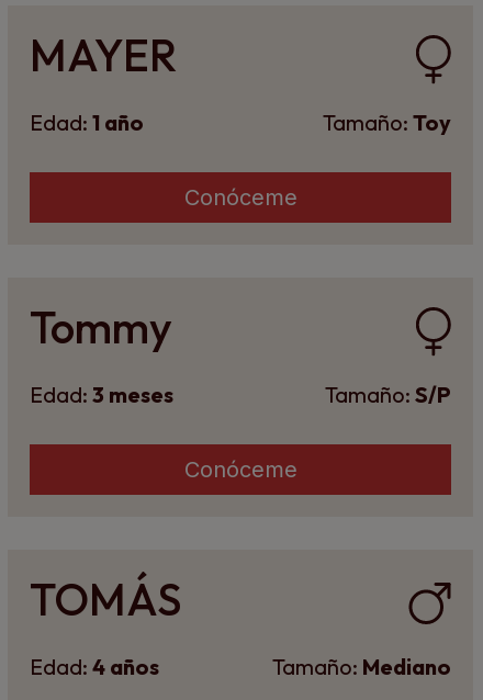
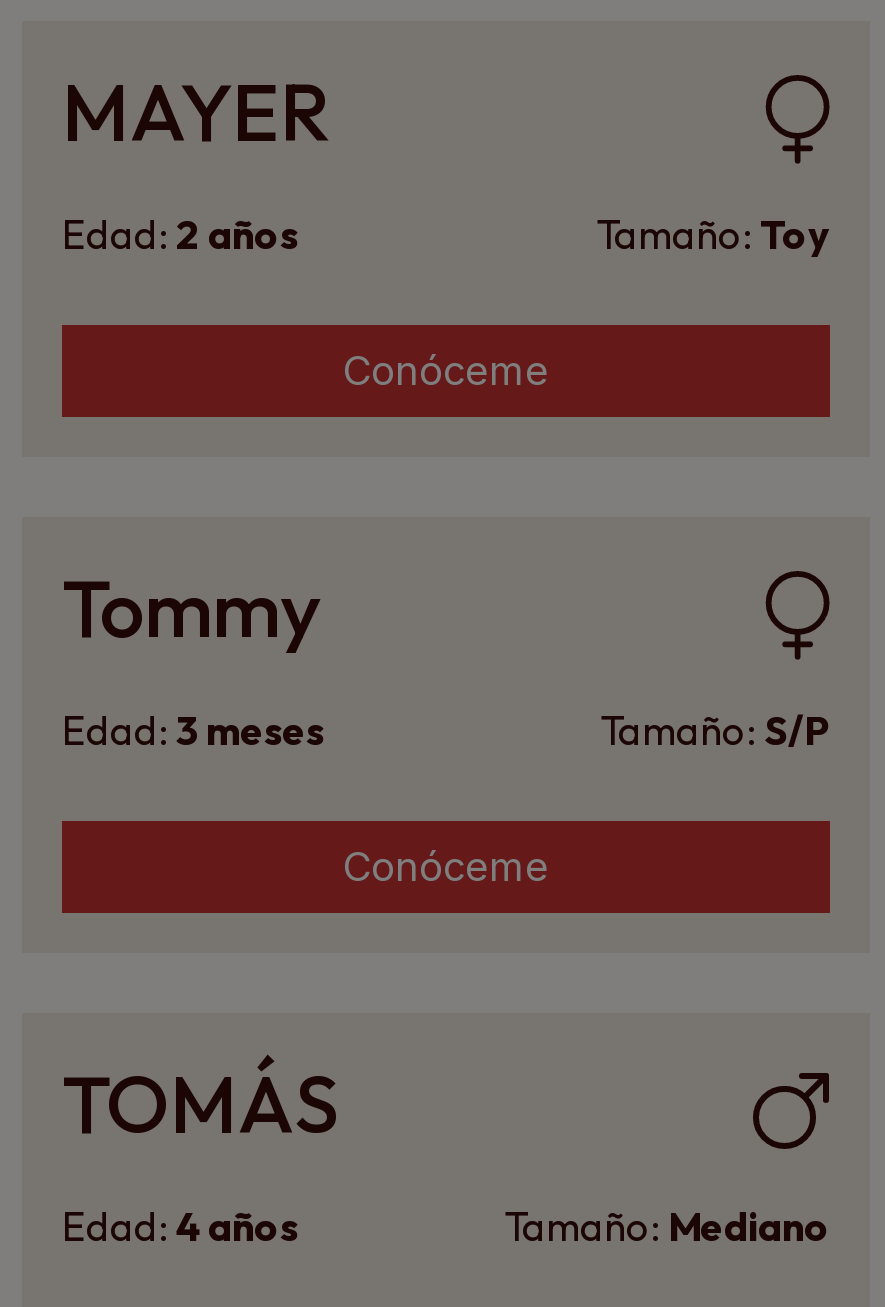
[30,109,144,136] Edad: 1 año -> [62,209,298,259] Edad: 2 años

